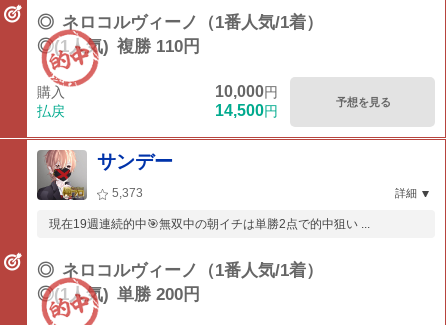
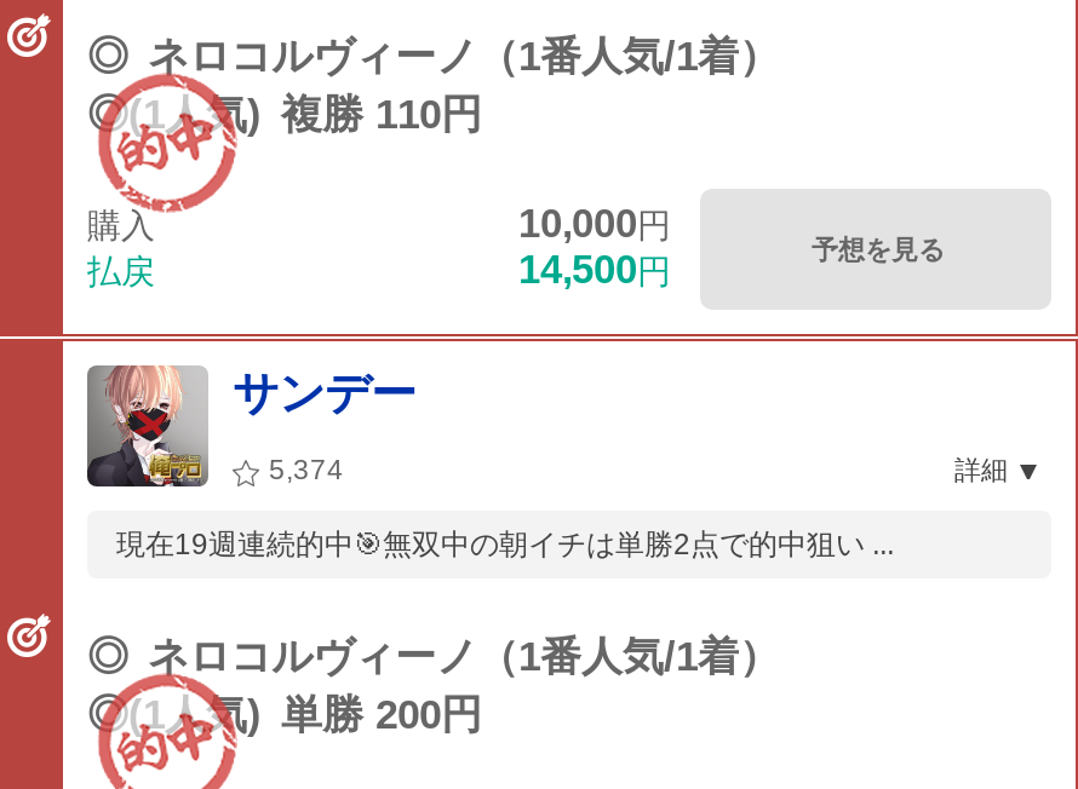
[112,187,143,199] 5,373 -> [269,455,344,484] 5,374

